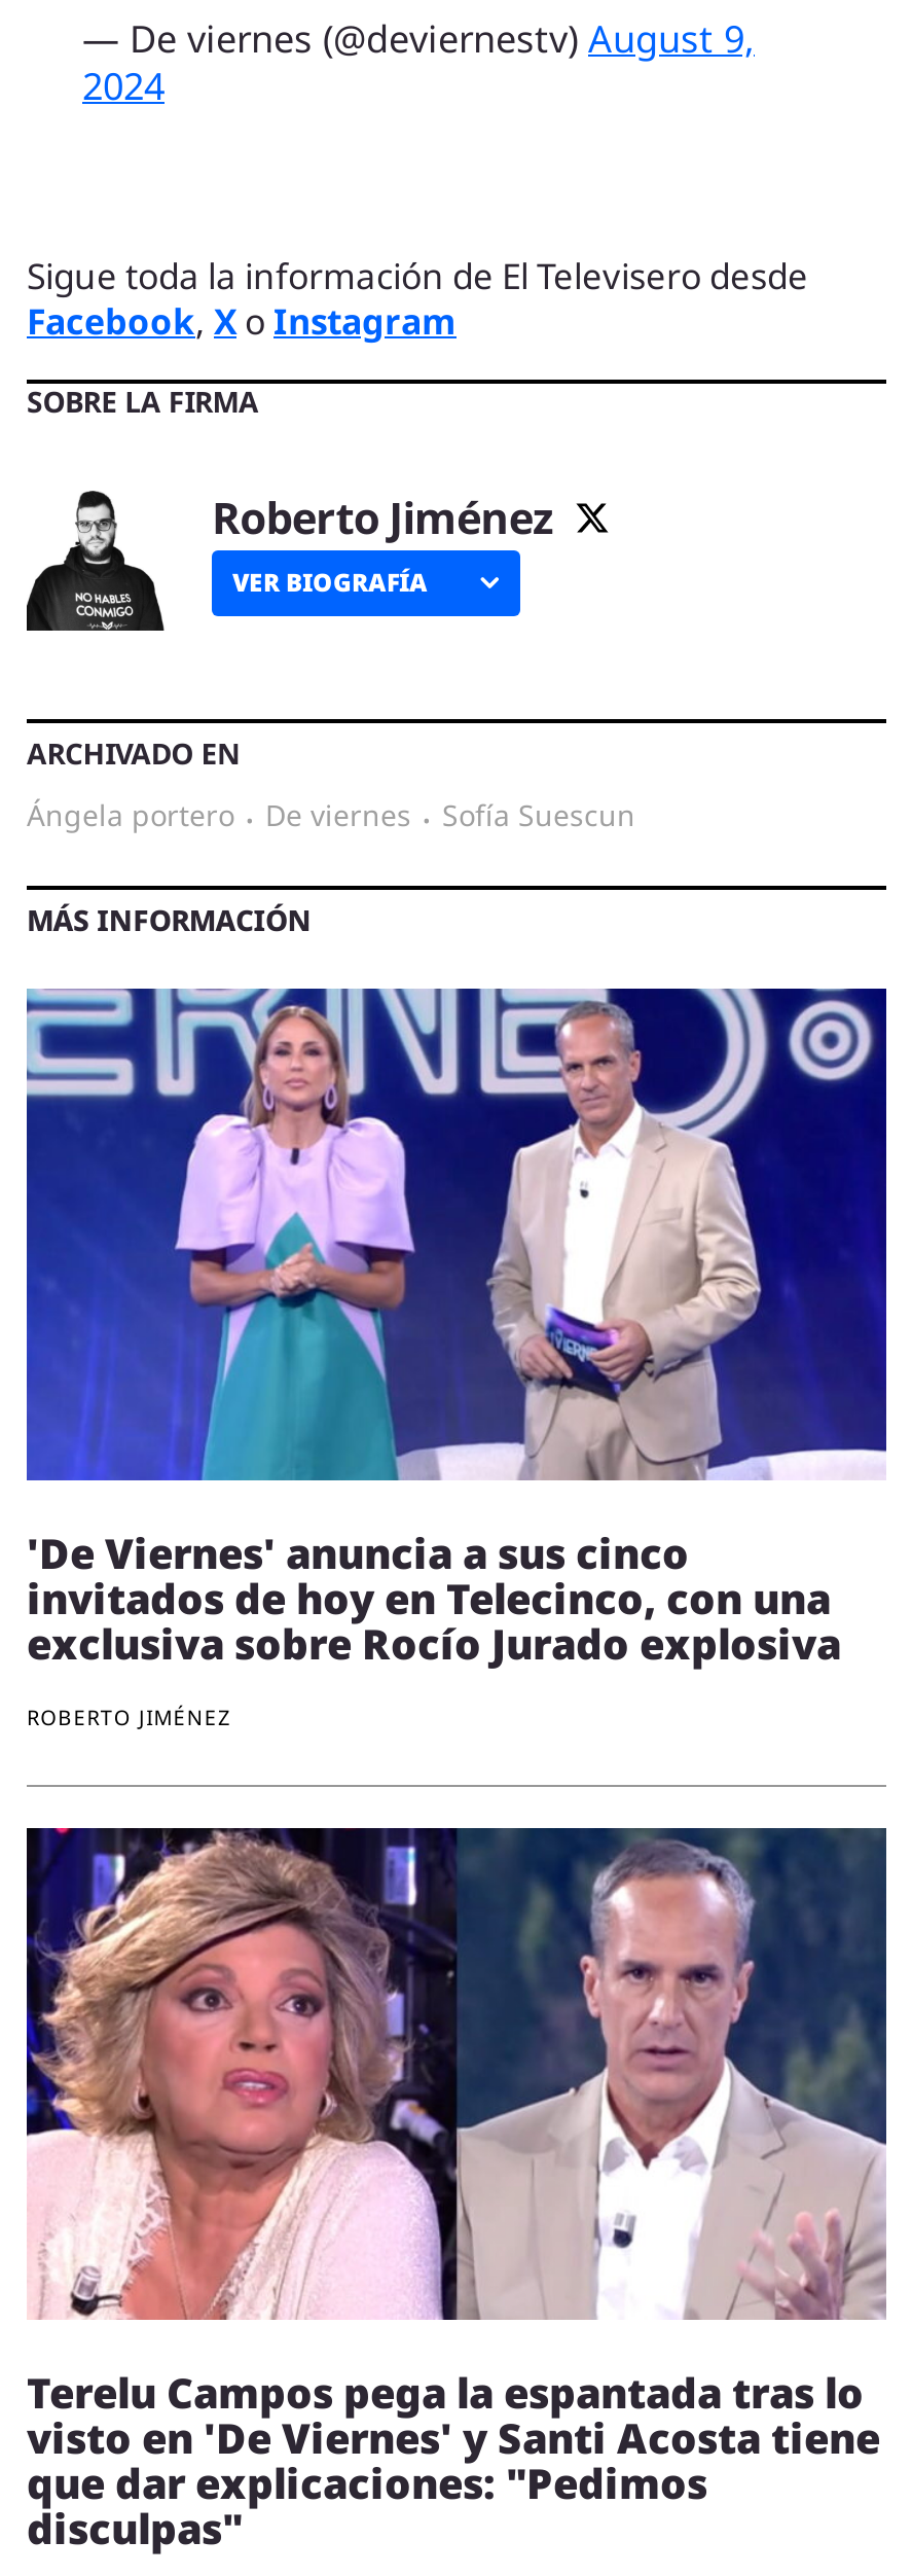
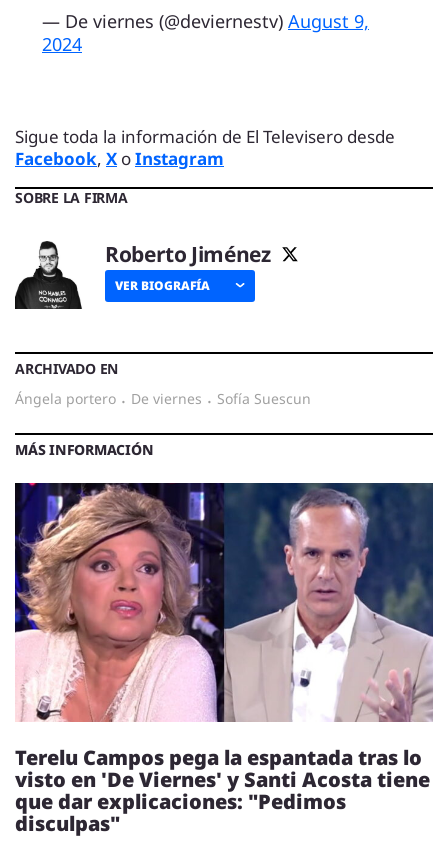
[25,987,888,1731] [image] | 'De Viernes' anuncia a sus cinco | invitados de hoy en Telecinco, con una | exclusiva sobre Rocío Jurado explosiva | ROBERTO JIMÉNEZ -> none

